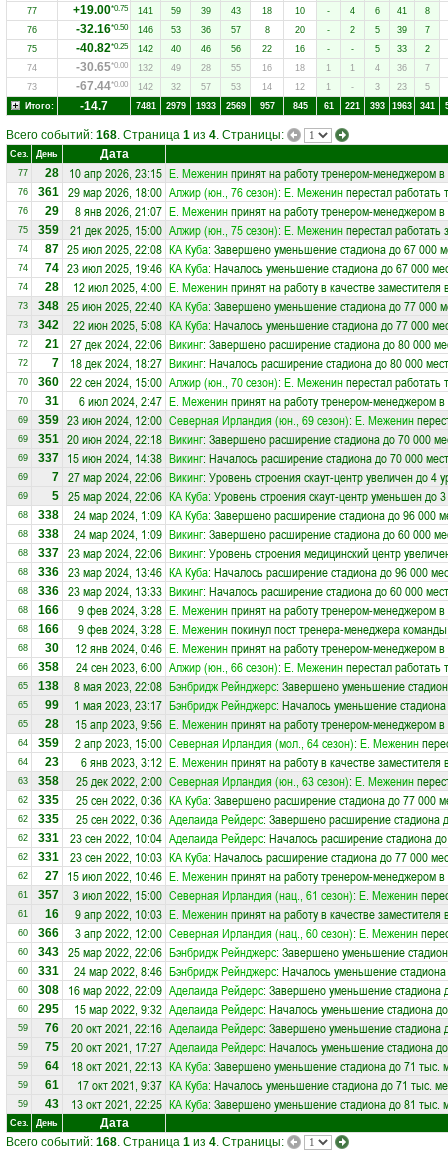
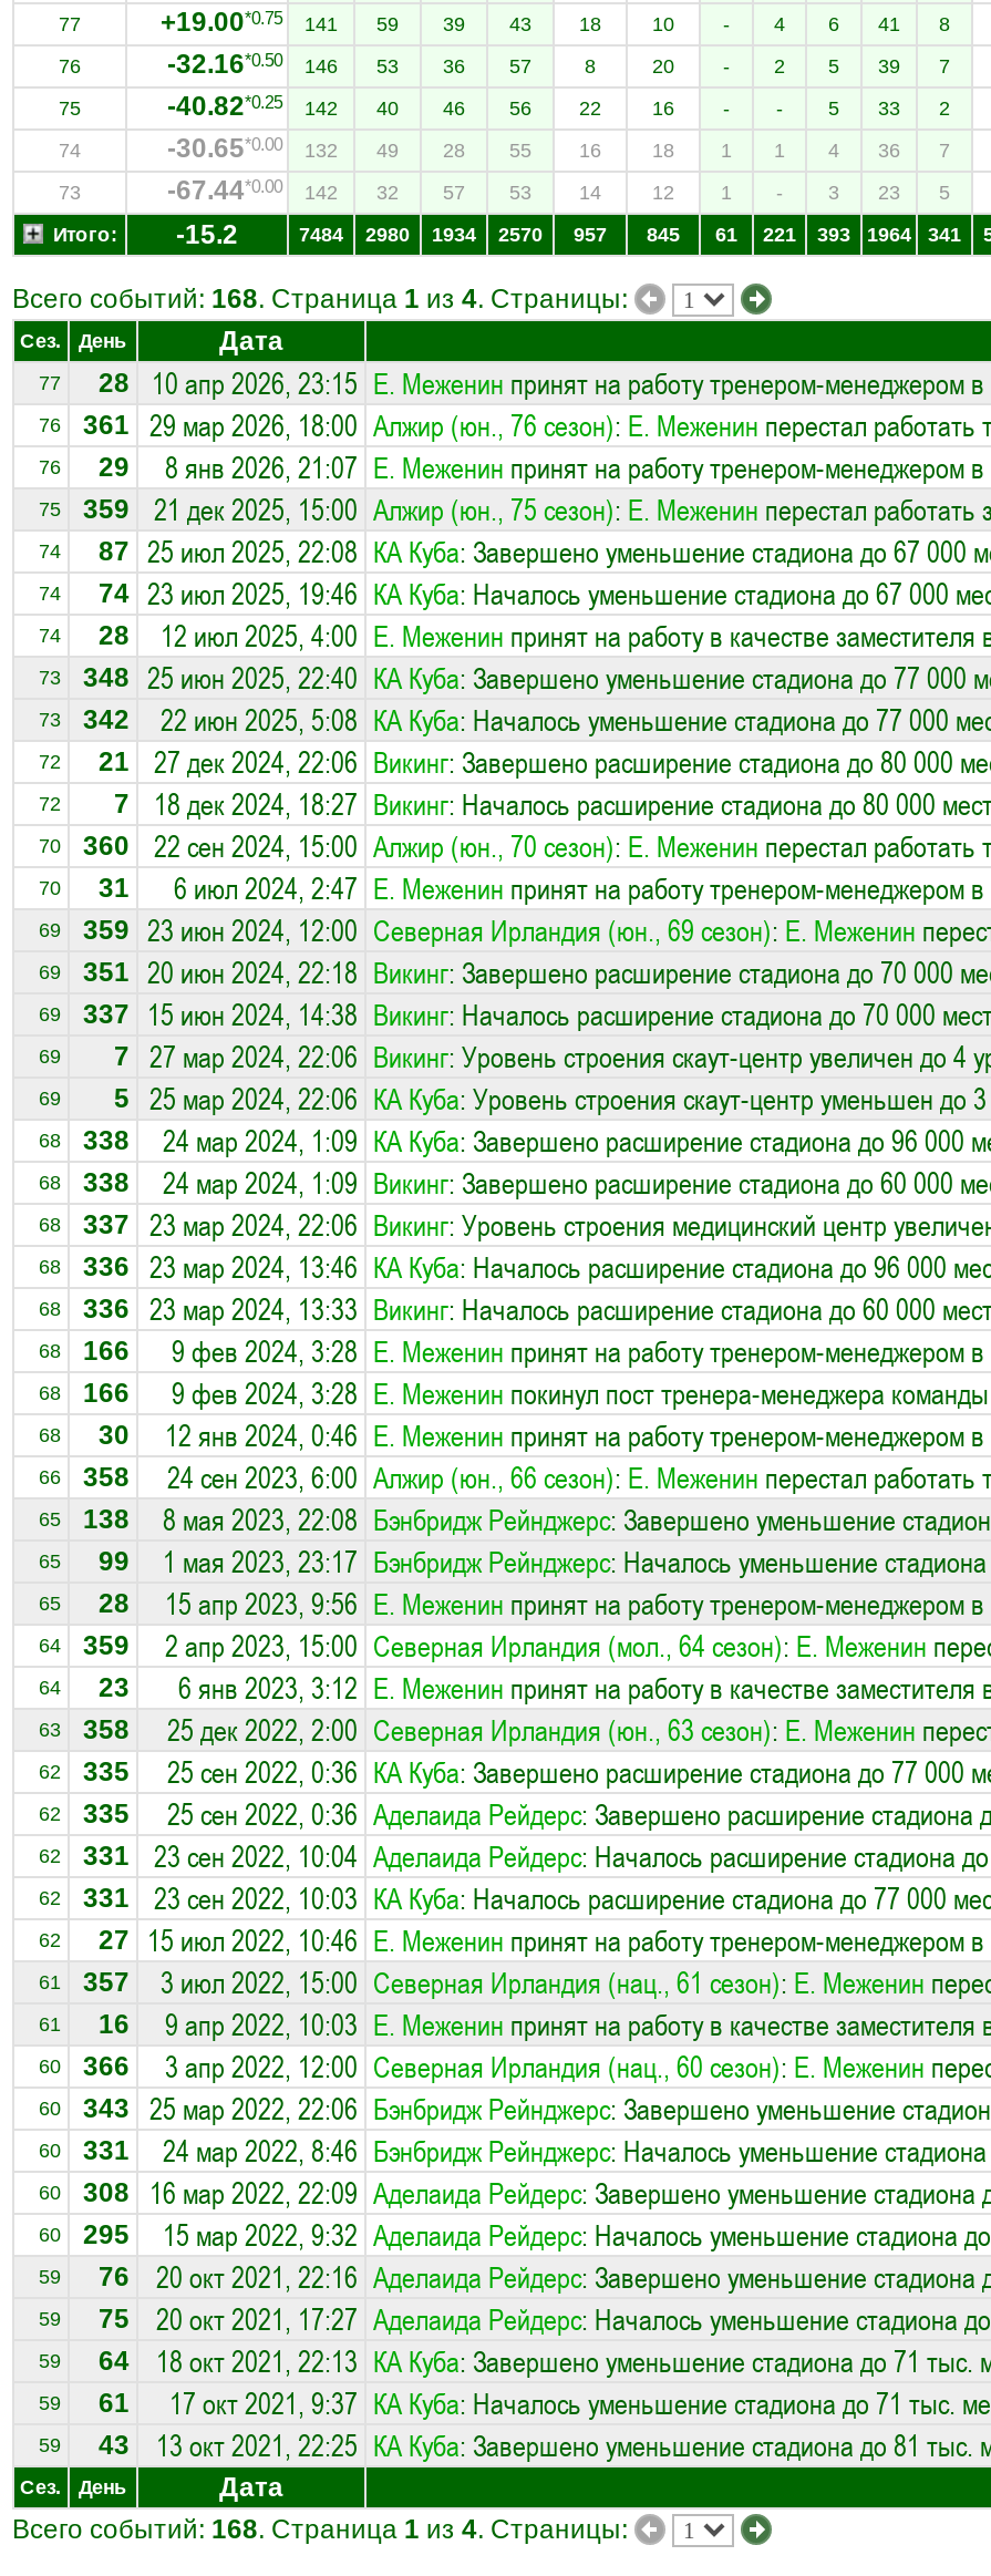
[80,99,108,113] -14.7 -> [176,219,238,250] -15.2
[135,101,155,111] 7481 -> [299,224,343,246] 7484
[165,101,185,111] 2979 -> [365,224,410,246] 2980
[195,101,215,111] 1933 -> [432,224,476,246] 1934
[225,101,245,111] 2569 -> [498,224,543,246] 2570
[392,101,412,111] 1963 -> [867,224,911,246] 1964

